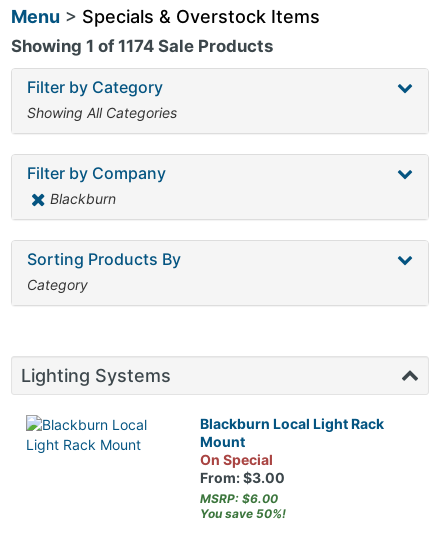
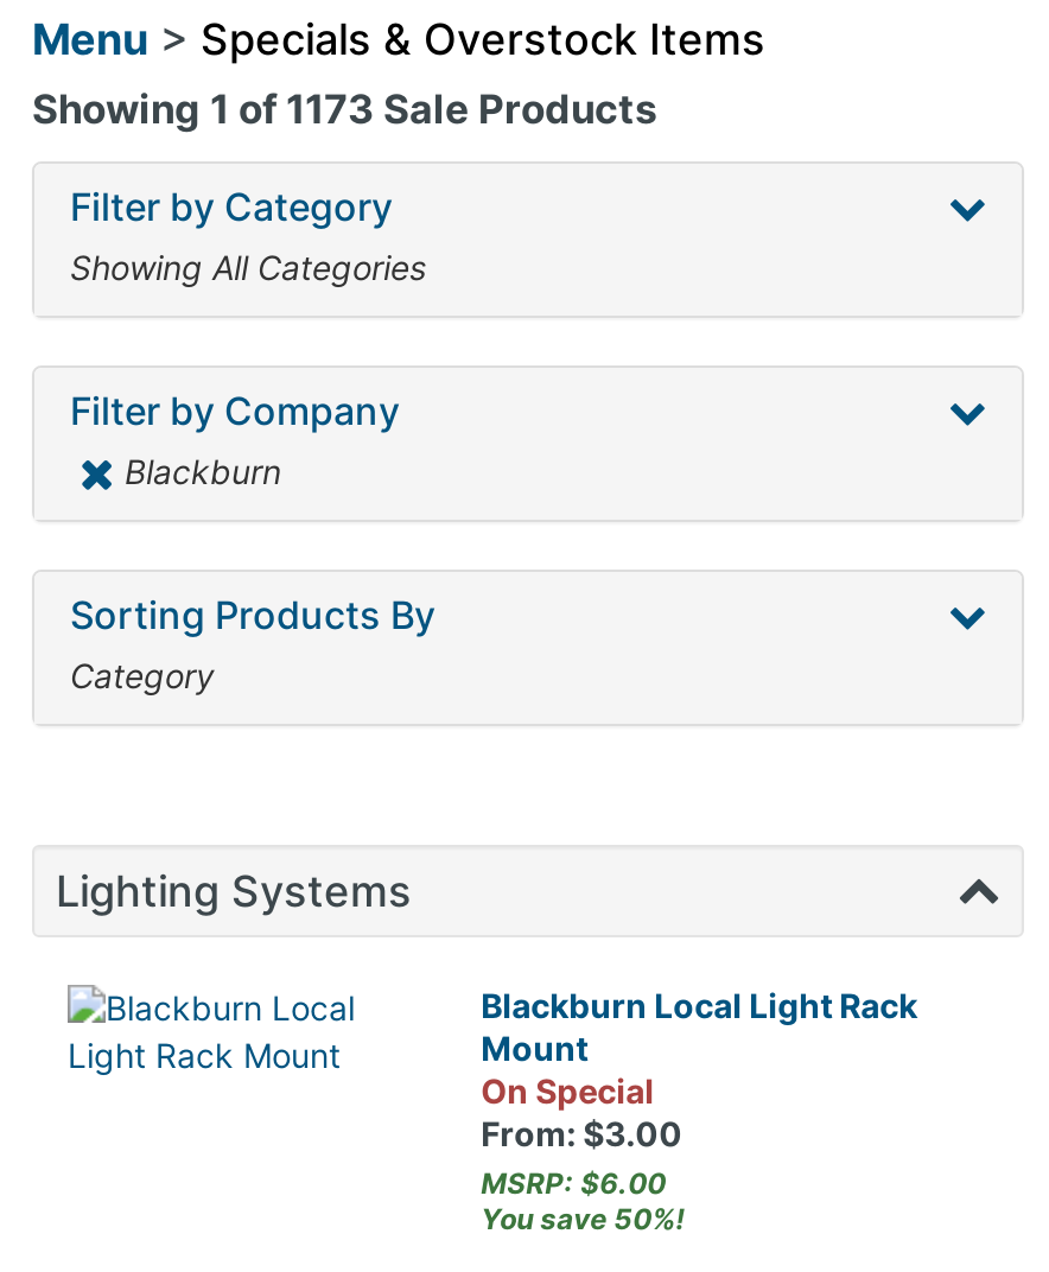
[11,36,273,56] Showing 1 of 1174 Sale Products -> [32,85,656,133] Showing 1 of 1173 Sale Products

